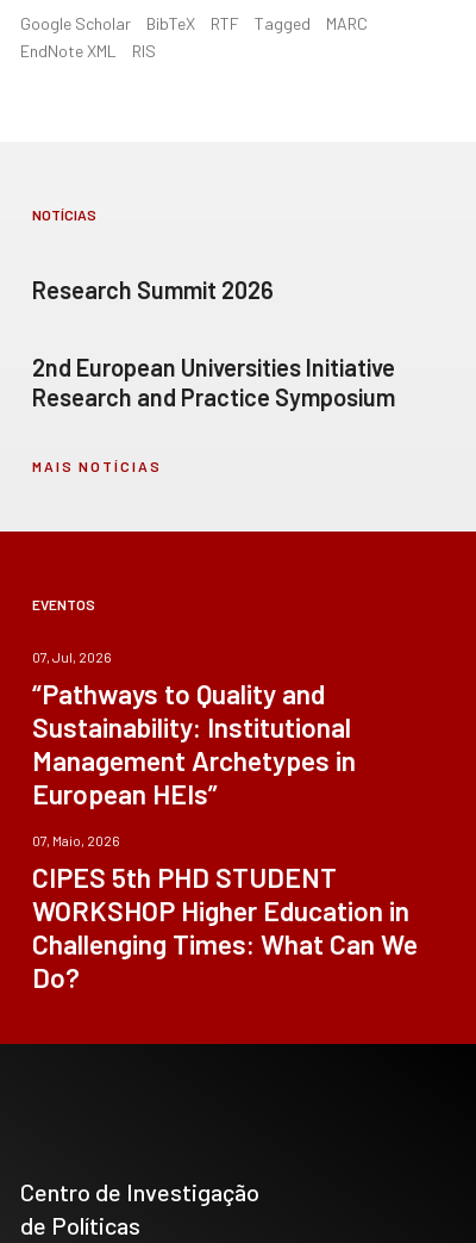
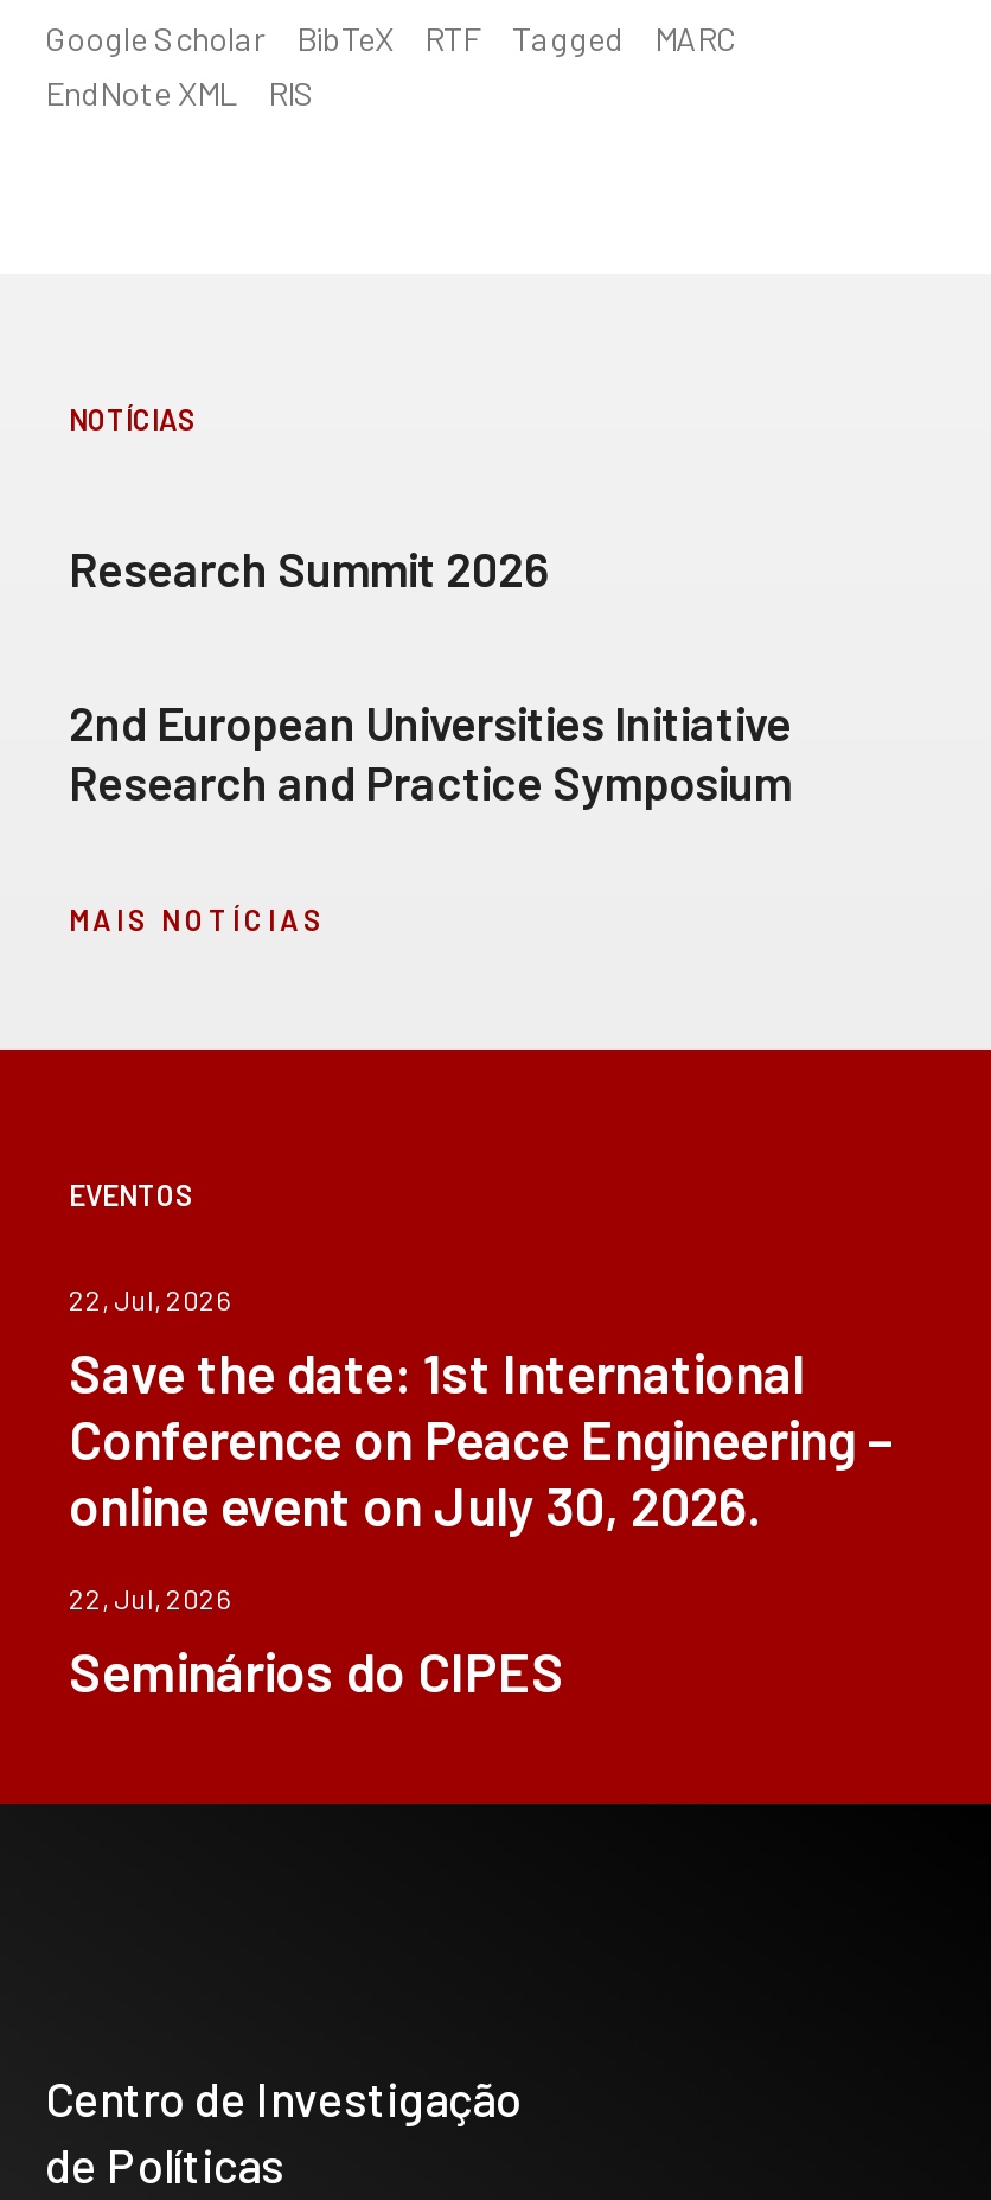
[32,648,356,810] 07, Jul, 2026 | “Pathways to Quality and | Sustainability: Institutional | Management Archetypes in | European HEIs” -> [69,1282,894,1538] 22, Jul, 2026 | Save the date: 1st International | Conference on Peace Engineering – | online event on July 30, 2026.
[32,832,418,994] 07, Maio, 2026 | CIPES 5th PHD STUDENT | WORKSHOP Higher Education in | Challenging Times: What Can We | Do? -> [69,1581,564,1704] 22, Jul, 2026 | Seminários do CIPES

